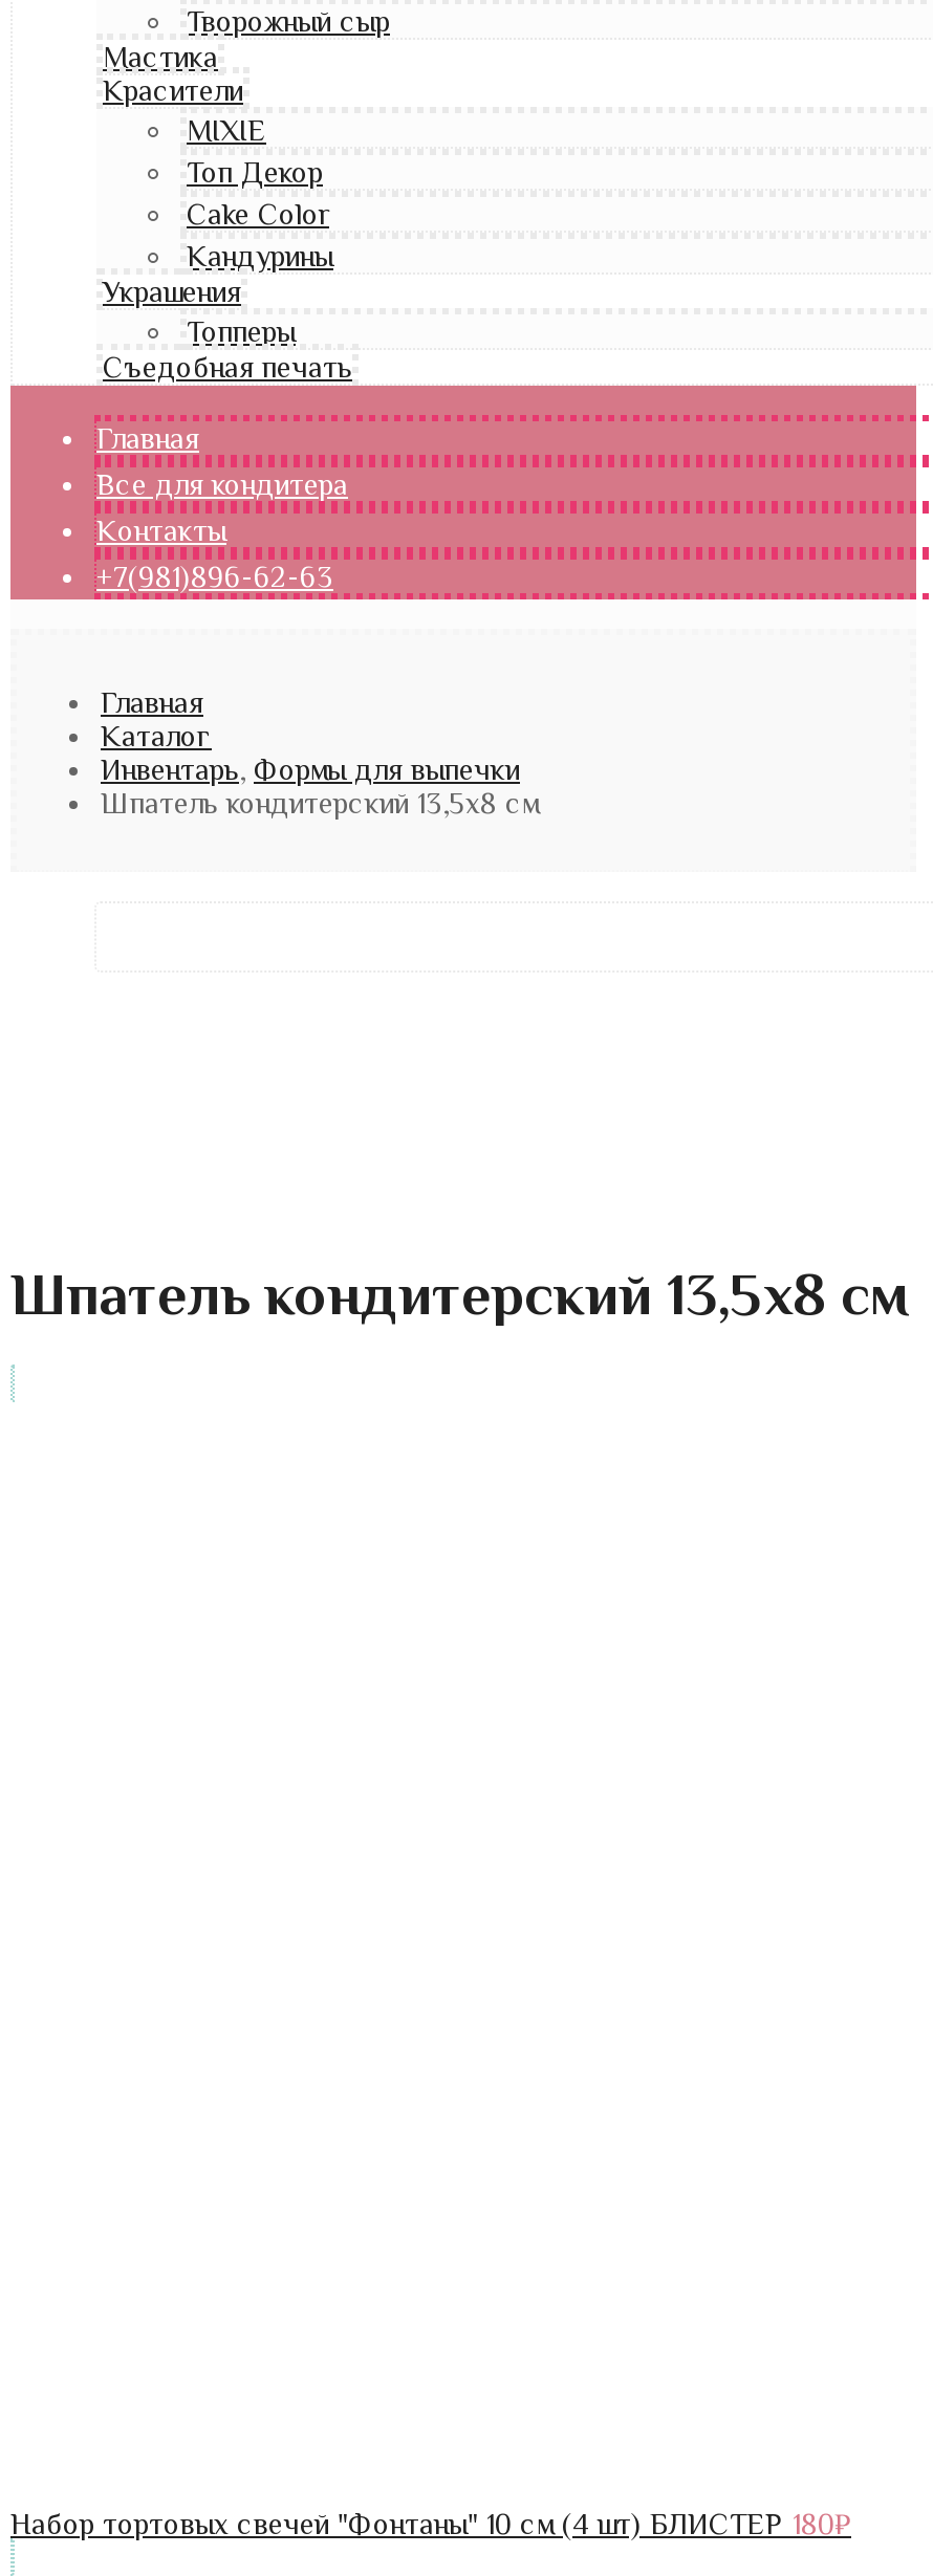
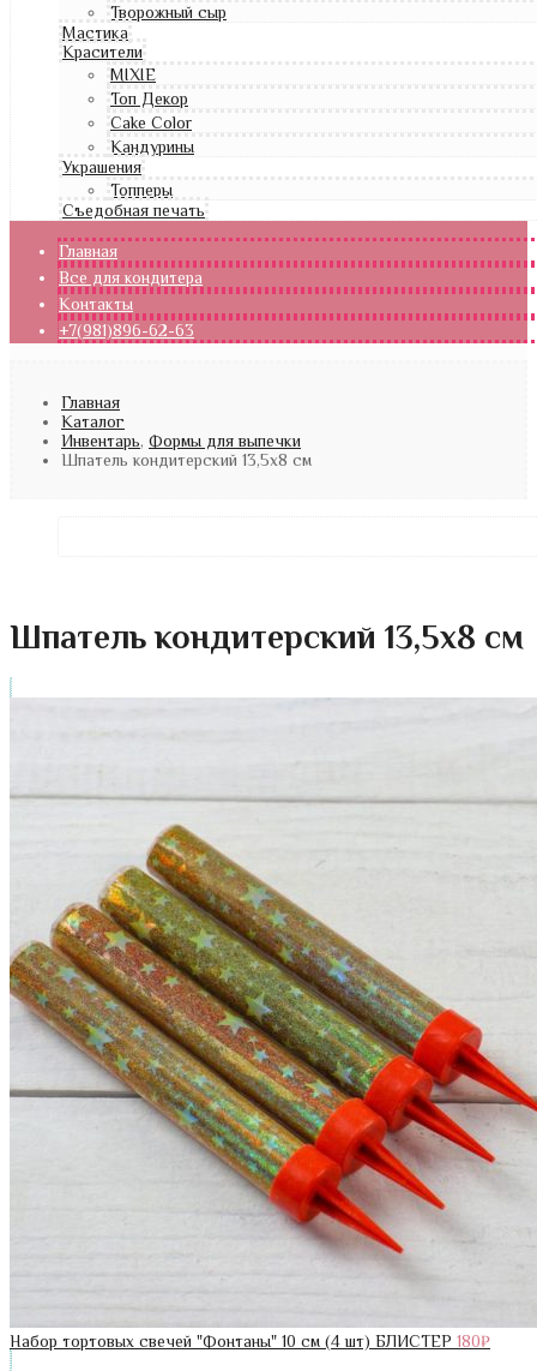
none -> [8,698,533,1328] [image]

